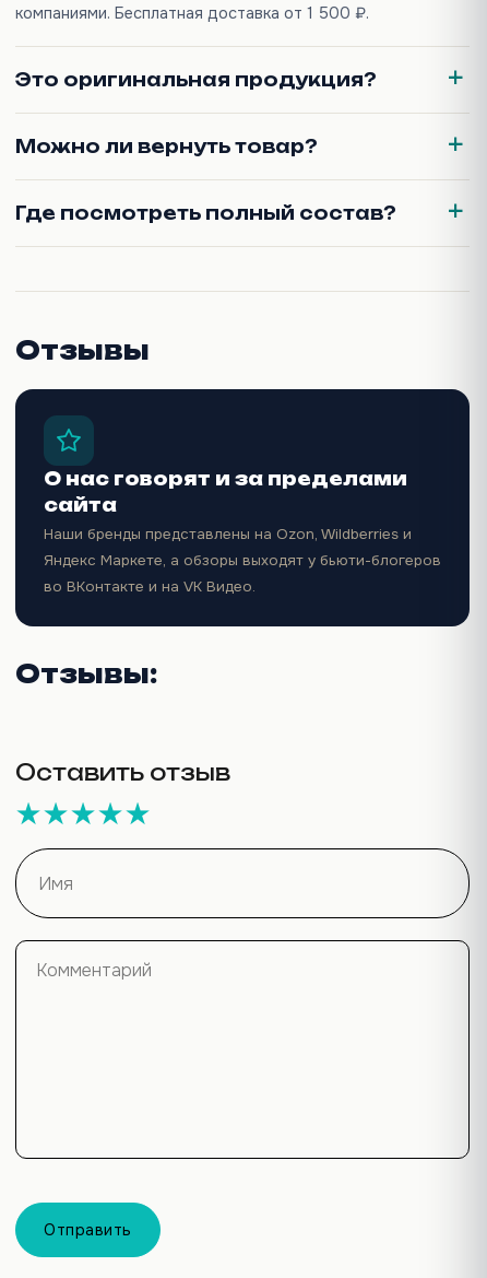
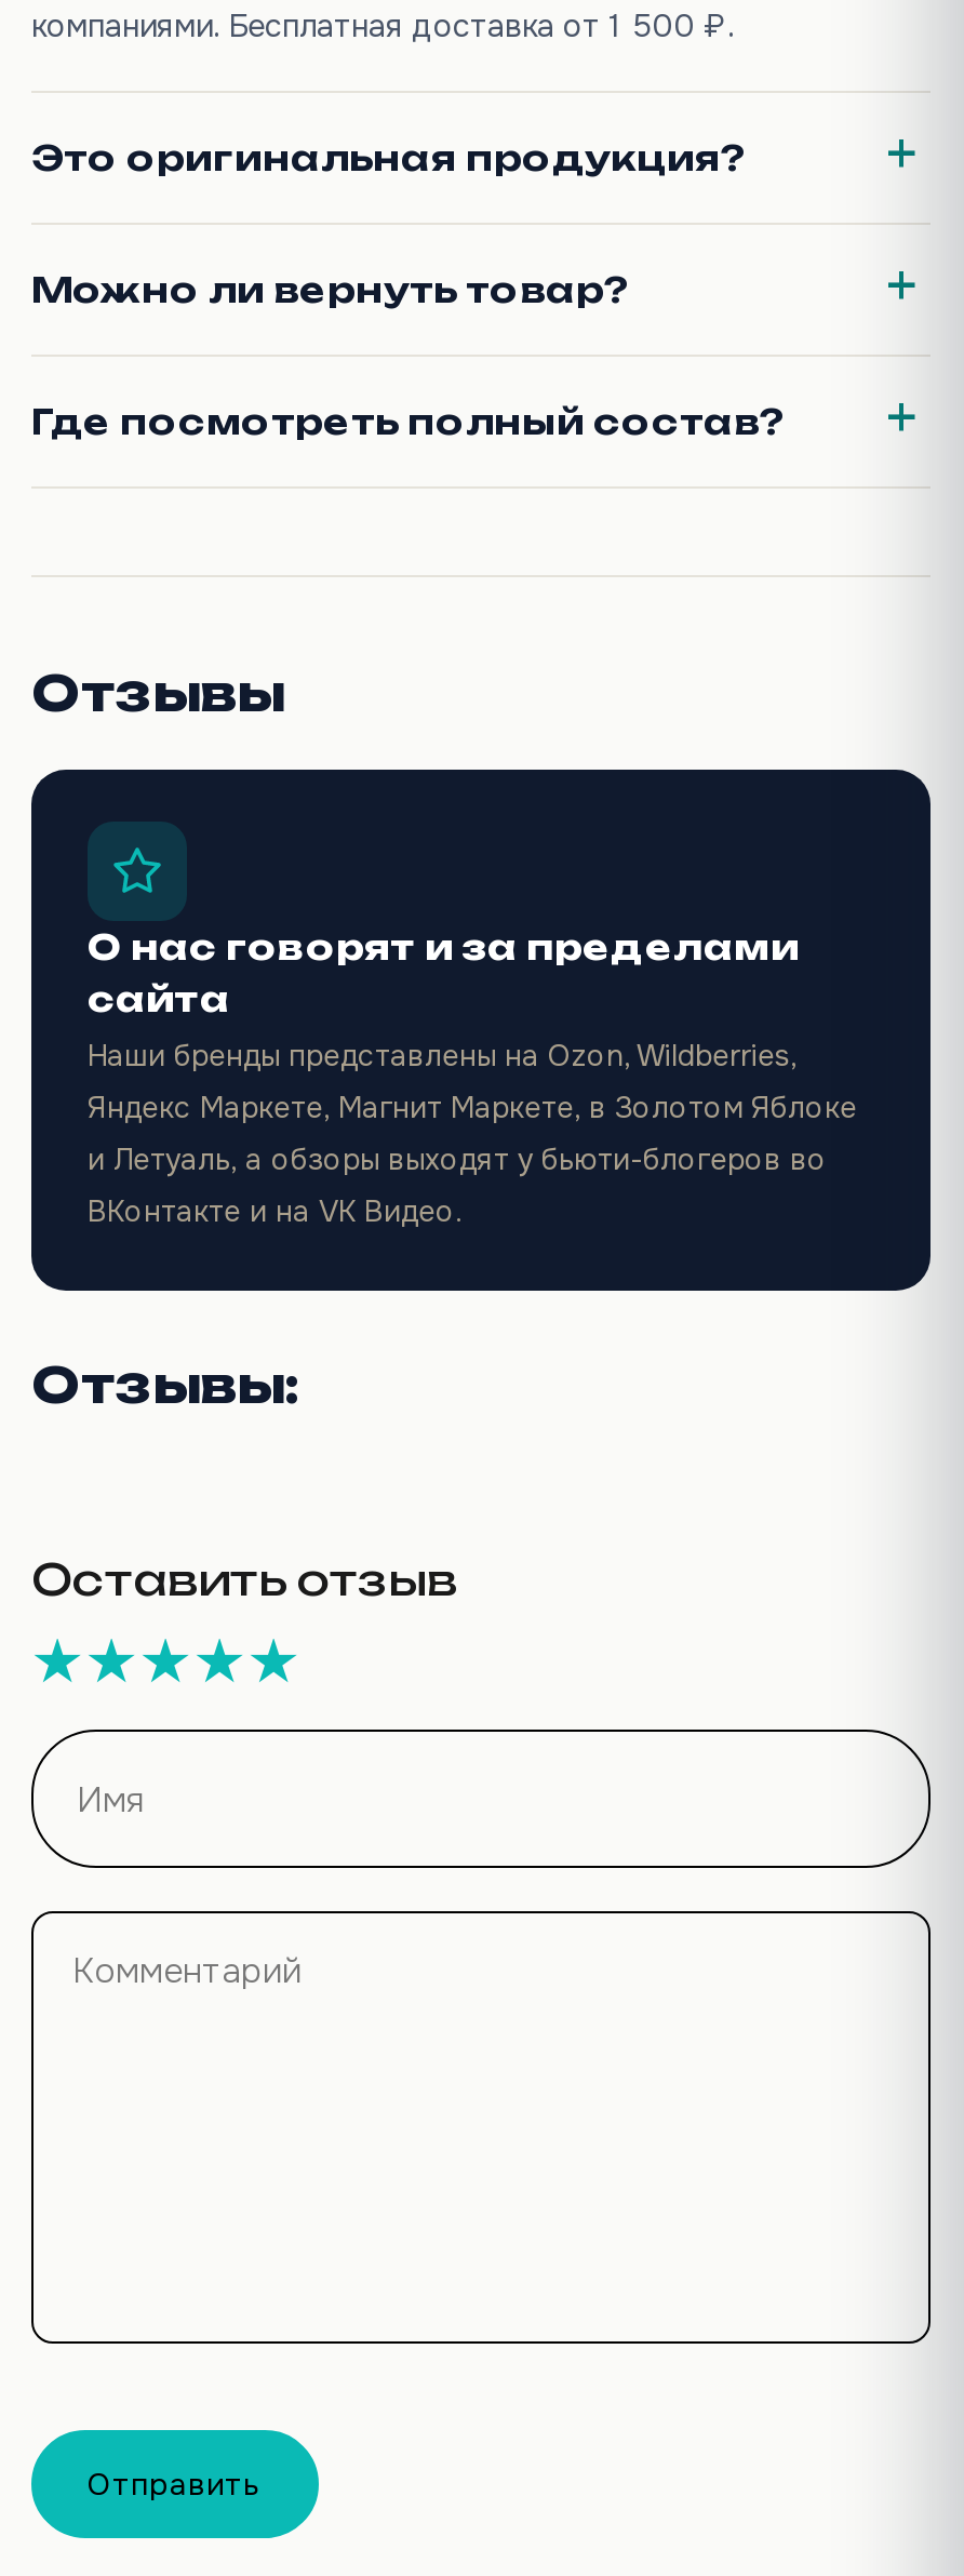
[44,525,441,596] Наши бренды представлены на Ozon, Wildberries и | Яндекс Маркете, а обзоры выходят у бьюти-блогеров | во ВКонтакте и на VK Видео. -> [88,1038,857,1230] Наши бренды представлены на Ozon, Wildberries, | Яндекс Маркете, Магнит Маркете, в Золотом Яблоке | и Летуаль, а обзоры выходят у бьюти-блогеров во | ВКонтакте и на VK Видео.

